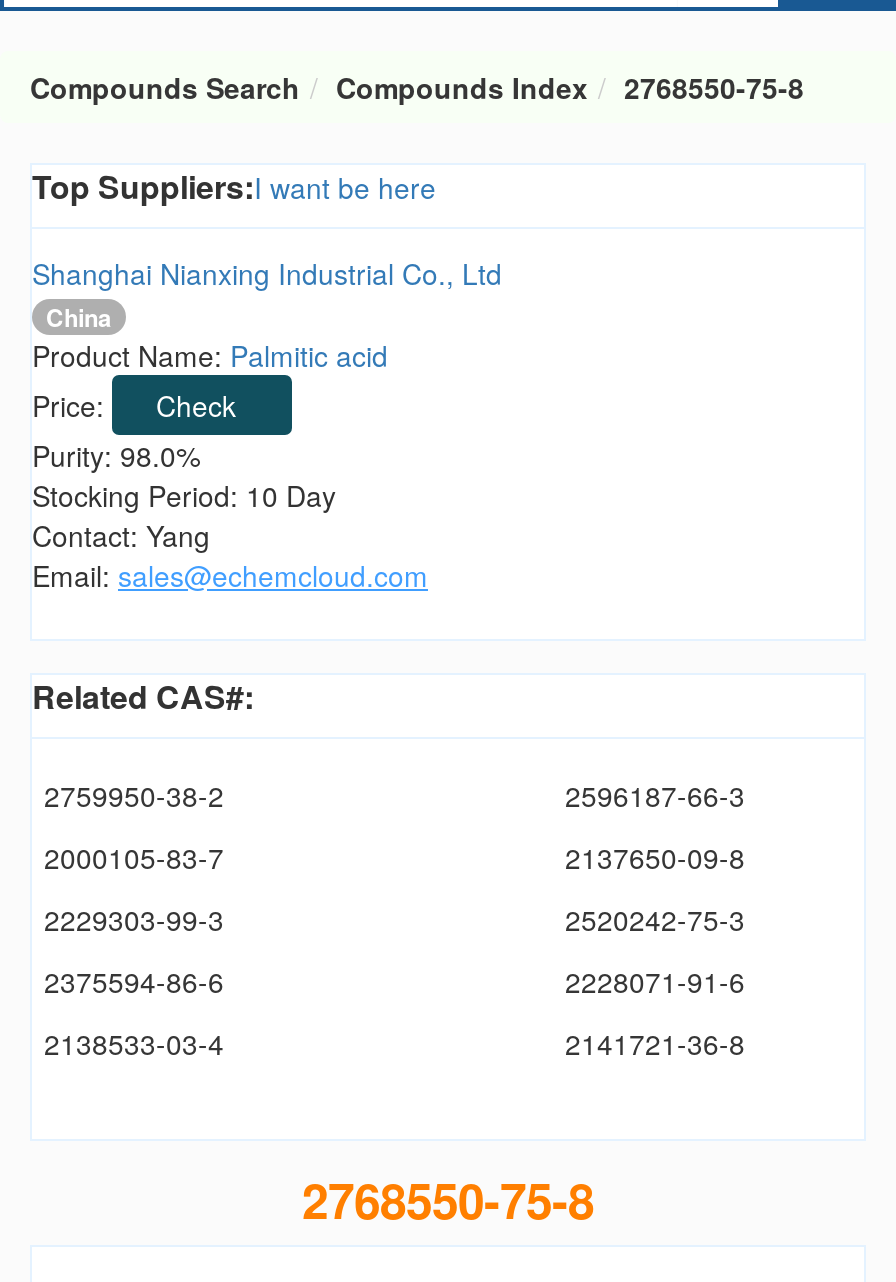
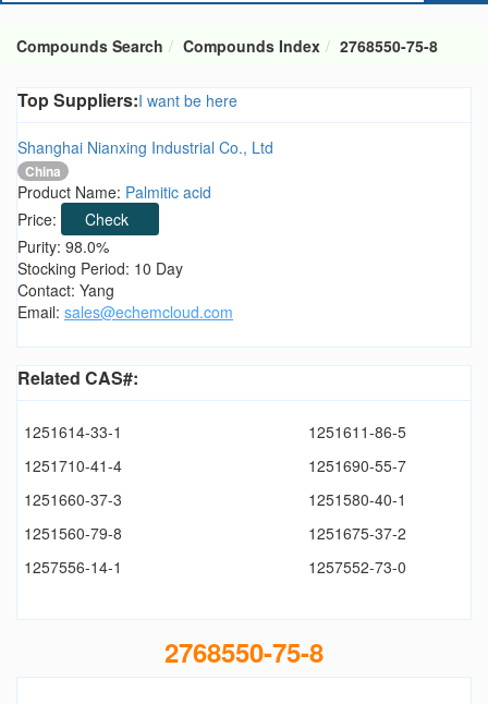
[44,776,224,816] 2759950-38-2 -> [24,421,122,443] 1251614-33-1
[565,776,745,816] 2596187-66-3 -> [308,421,406,443] 1251611-86-5
[44,838,224,878] 2000105-83-7 -> [24,455,122,477] 1251710-41-4
[565,838,745,878] 2137650-09-8 -> [308,455,406,477] 1251690-55-7
[44,900,224,940] 2229303-99-3 -> [24,489,122,510] 1251660-37-3
[565,900,745,940] 2520242-75-3 -> [308,489,406,510] 1251580-40-1
[44,962,224,1002] 2375594-86-6 -> [24,522,122,544] 1251560-79-8
[565,962,745,1002] 2228071-91-6 -> [308,522,406,544] 1251675-37-2
[44,1024,224,1064] 2138533-03-4 -> [24,556,122,578] 1257556-14-1
[565,1024,745,1064] 2141721-36-8 -> [308,556,406,578] 1257552-73-0

